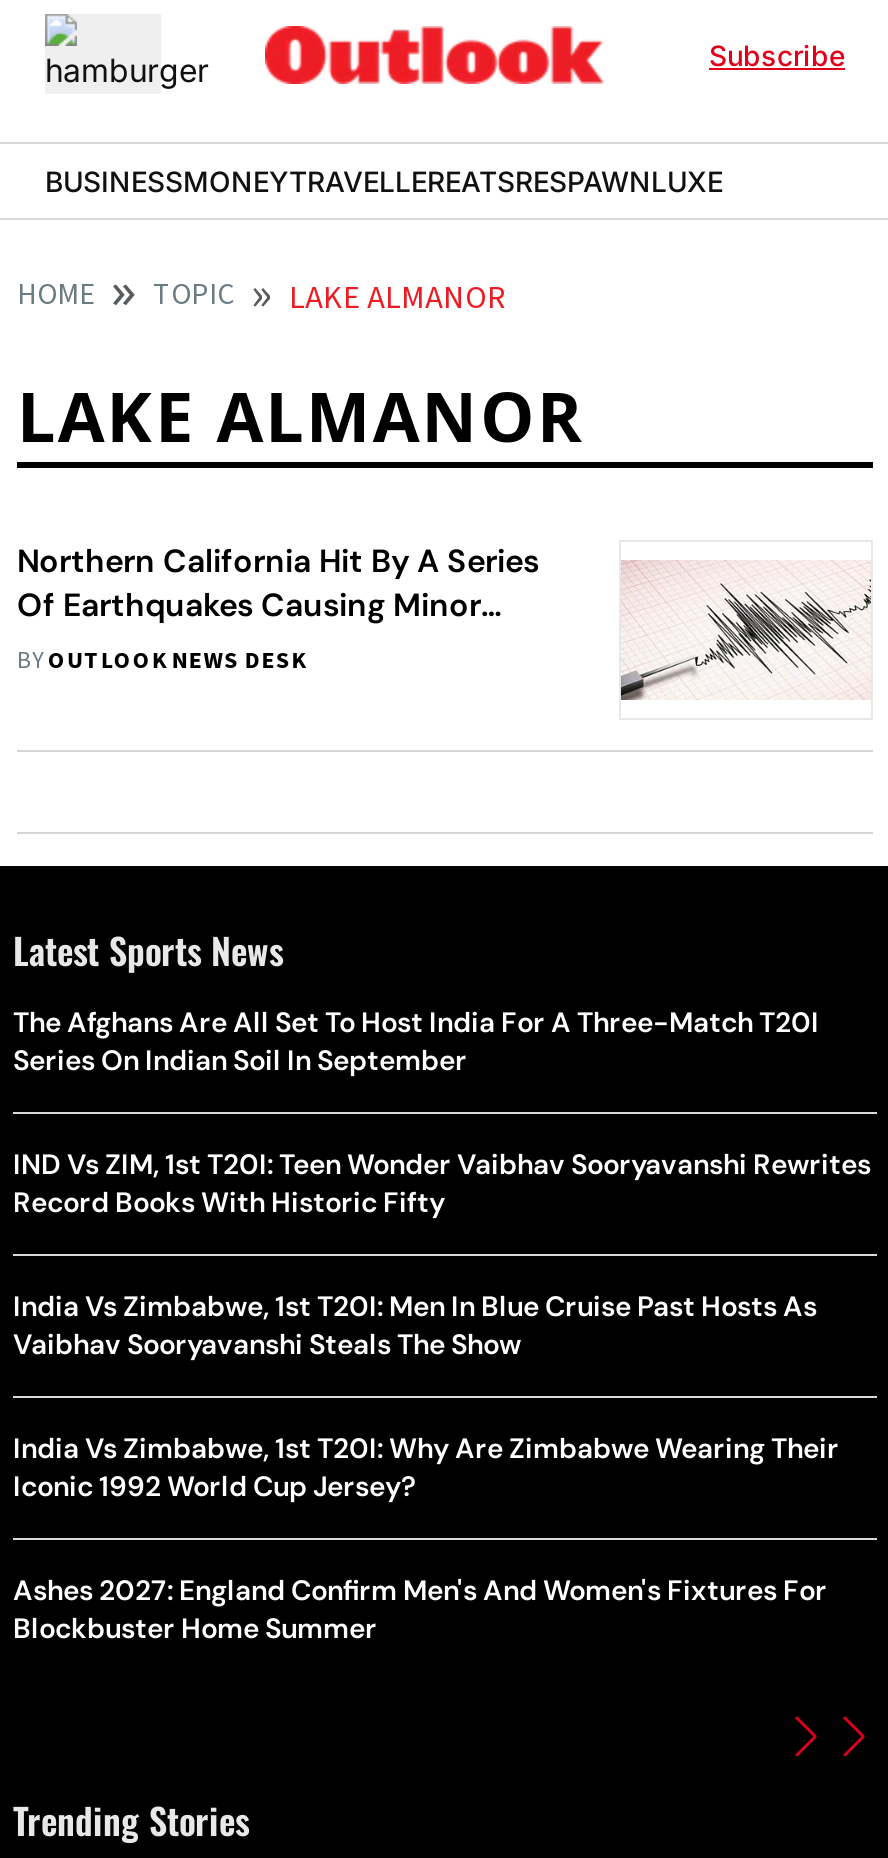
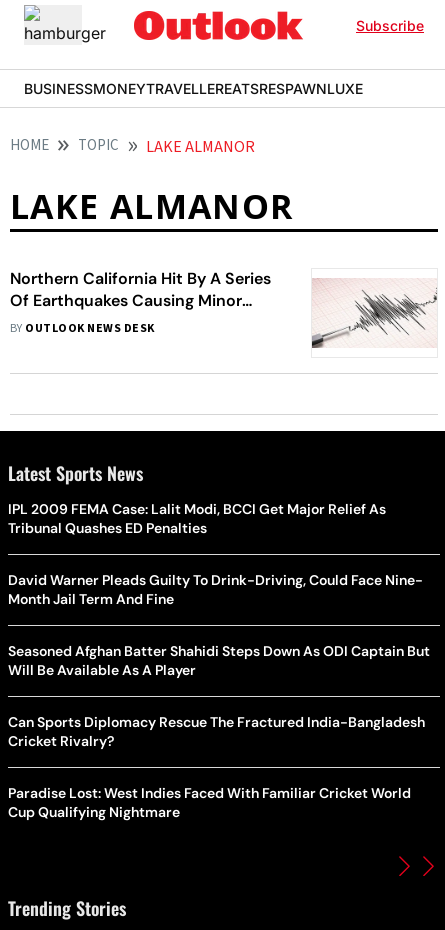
[13,1004,819,1078] The Afghans Are All Set To Host India For A Three-Match T20I | Series On Indian Soil In September -> [8,500,386,537] IPL 2009 FEMA Case: Lalit Modi, BCCI Get Major Relief As | Tribunal Quashes ED Penalties
[13,1146,871,1220] IND Vs ZIM, 1st T20I: Teen Wonder Vaibhav Sooryavanshi Rewrites | Record Books With Historic Fifty -> [8,571,423,608] David Warner Pleads Guilty To Drink-Driving, Could Face Nine- | Month Jail Term And Fine
[13,1288,817,1362] India Vs Zimbabwe, 1st T20I: Men In Blue Cruise Past Hosts As | Vaibhav Sooryavanshi Steals The Show -> [8,642,430,679] Seasoned Afghan Batter Shahidi Steps Down As ODI Captain But | Will Be Available As A Player
[13,1430,839,1504] India Vs Zimbabwe, 1st T20I: Why Are Zimbabwe Wearing Their | Iconic 1992 World Cup Jersey? -> [8,713,425,750] Can Sports Diplomacy Rescue The Fractured India-Bangladesh | Cricket Rivalry?
[13,1572,827,1646] Ashes 2027: England Confirm Men's And Women's Fixtures For | Blockbuster Home Summer -> [8,784,411,821] Paradise Lost: West Indies Faced With Familiar Cricket World | Cup Qualifying Nightmare

